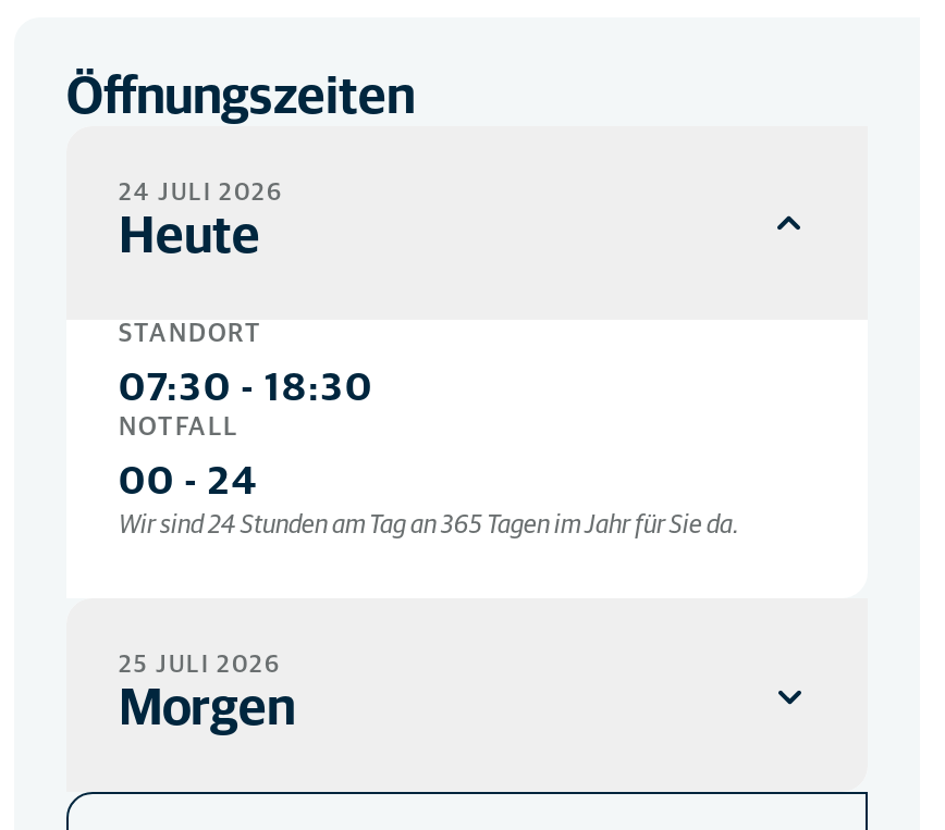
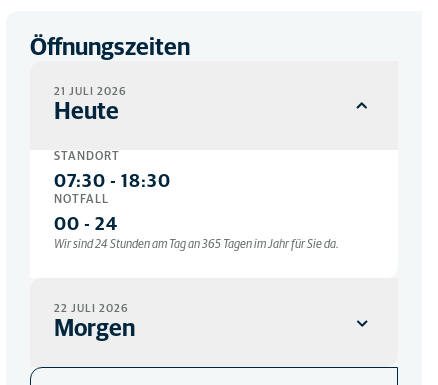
[119,181,284,205] 24 JULI 2026 -> [54,86,127,97] 21 JULI 2026
[119,653,282,677] 25 JULI 2026 -> [54,303,129,314] 22 JULI 2026

